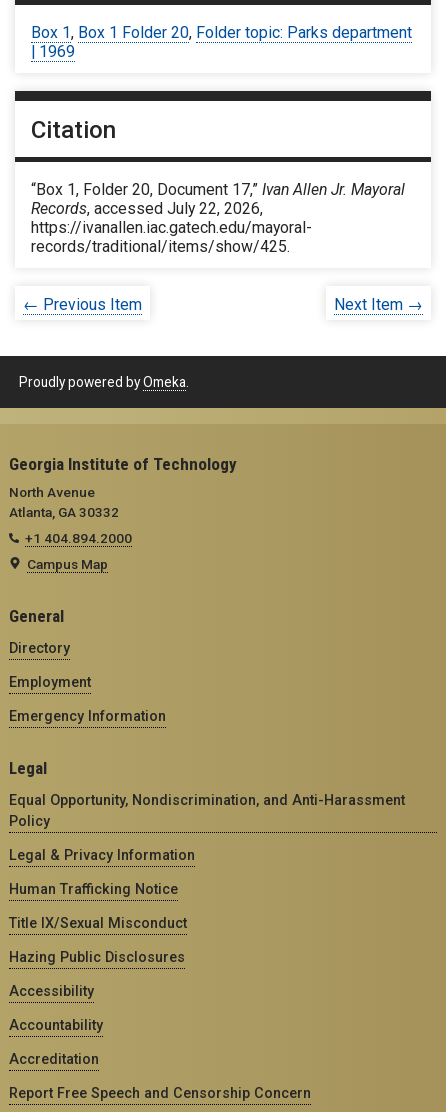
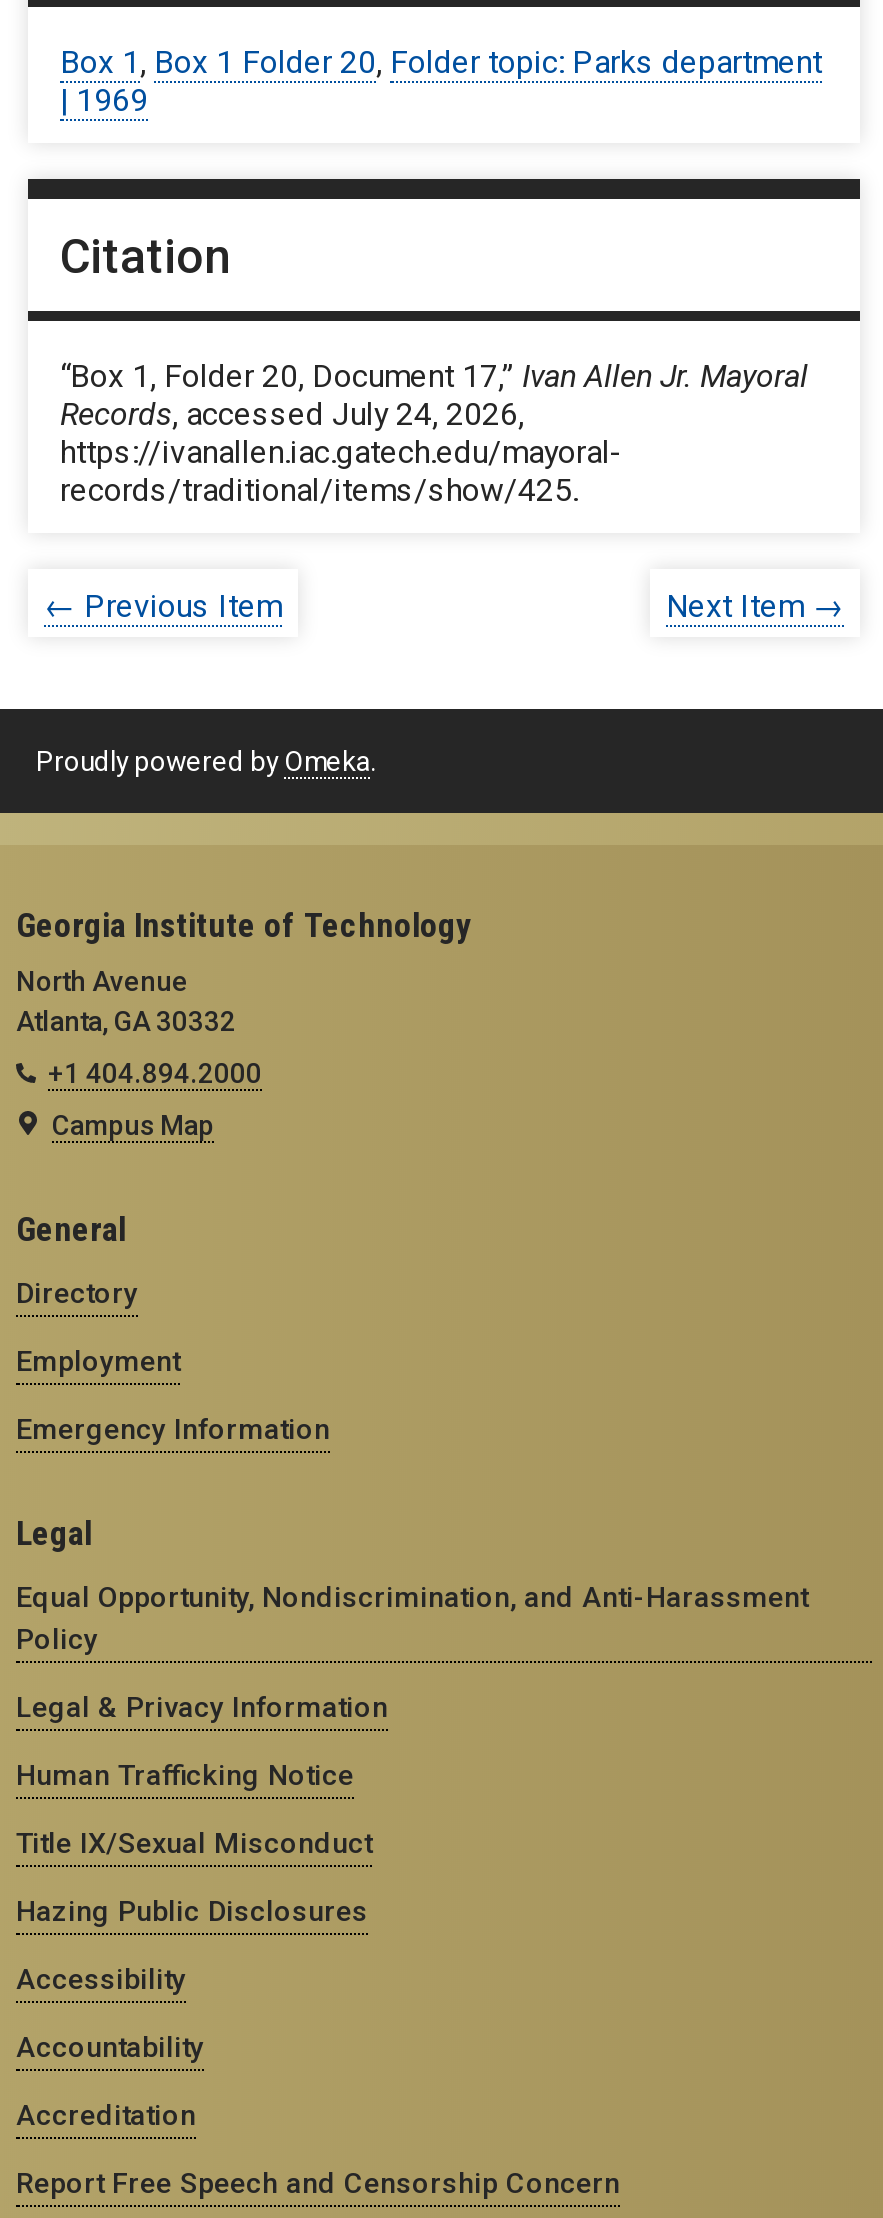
[31,199,263,218] Records, accessed July 22, 2026, -> [60,396,524,434] Records, accessed July 24, 2026,

